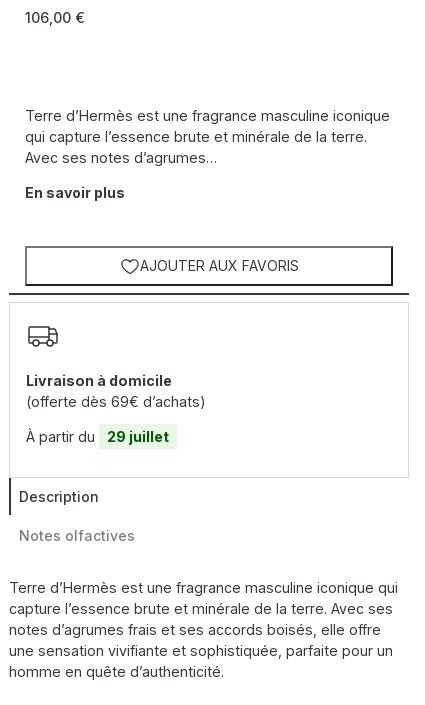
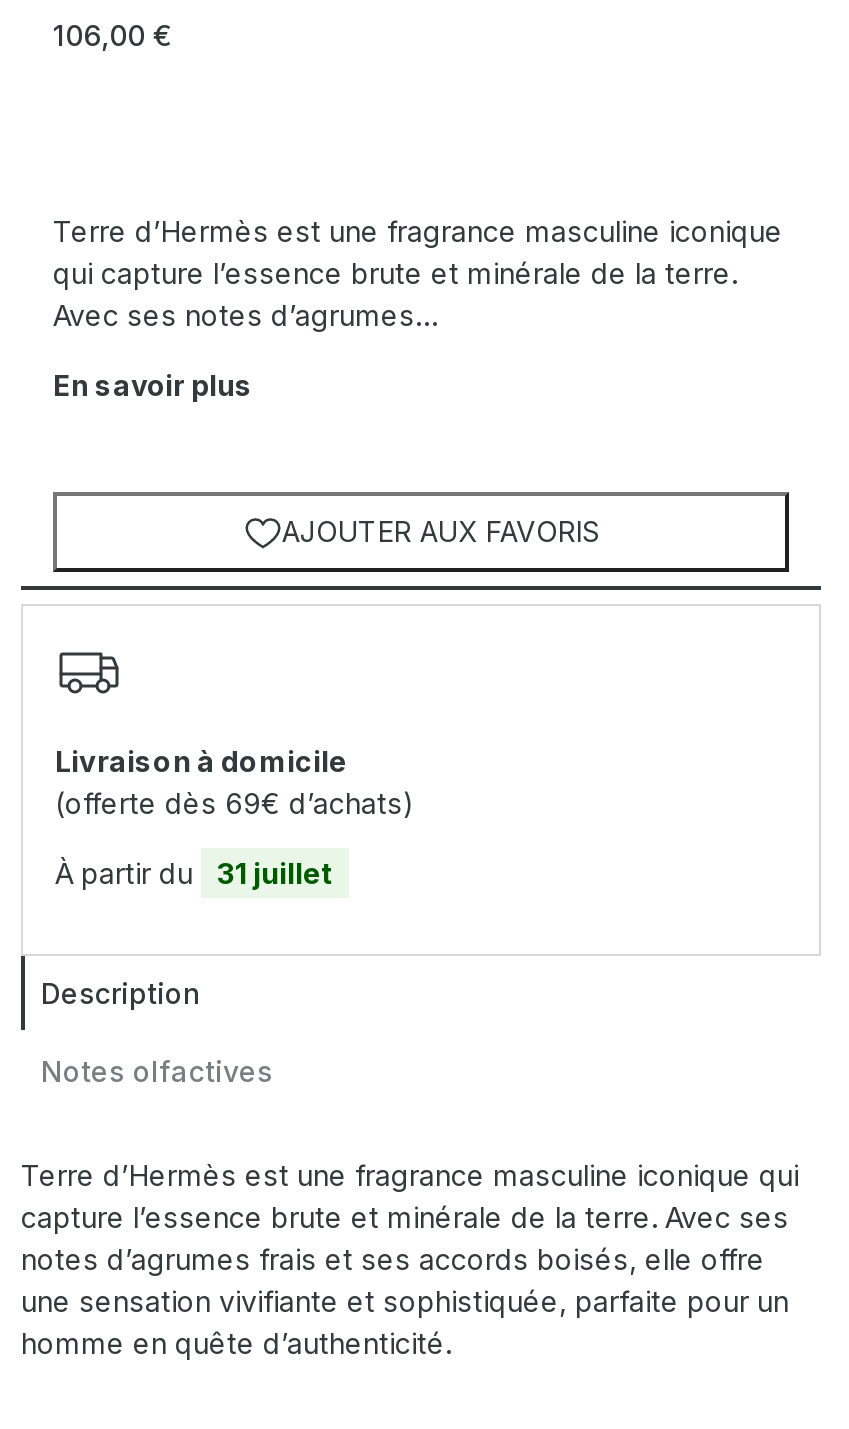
[26,428,169,445] À partir du 29 juillet -> [55,856,333,890] À partir du 31 juillet

